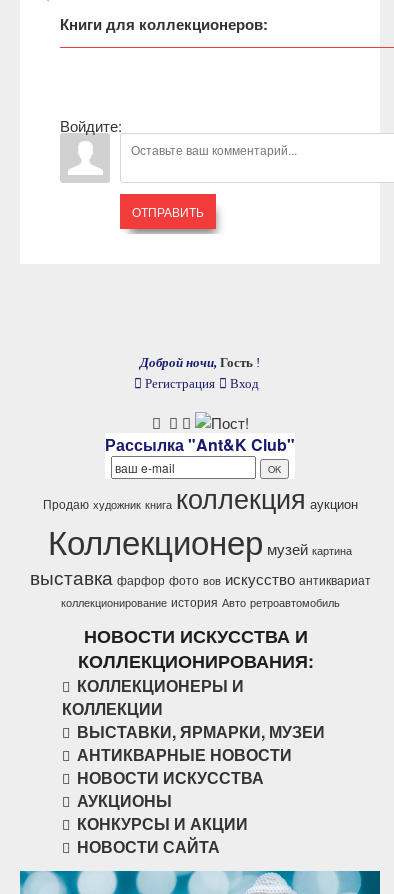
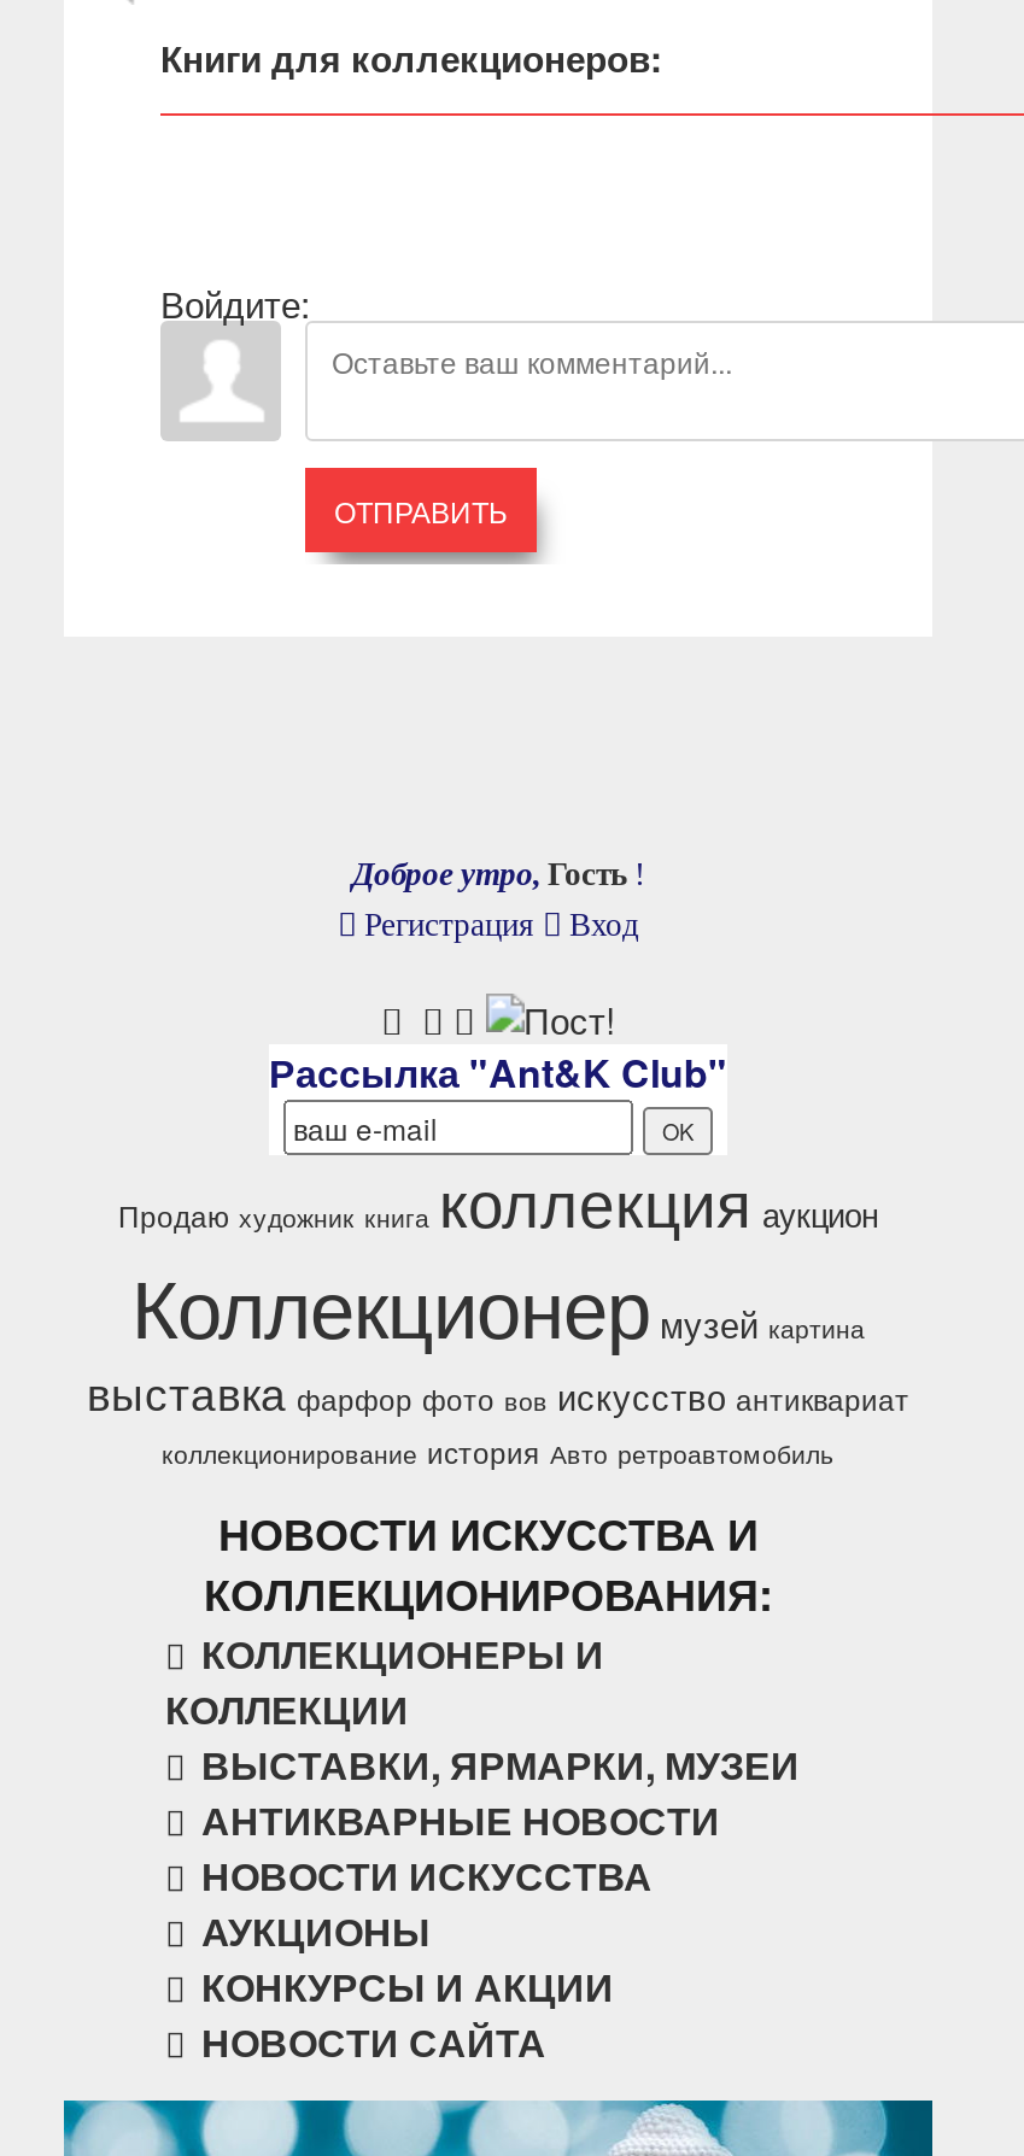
[140,355,260,370] Доброй ночи, Гость ! -> [352,856,644,892] Доброе утро, Гость !

